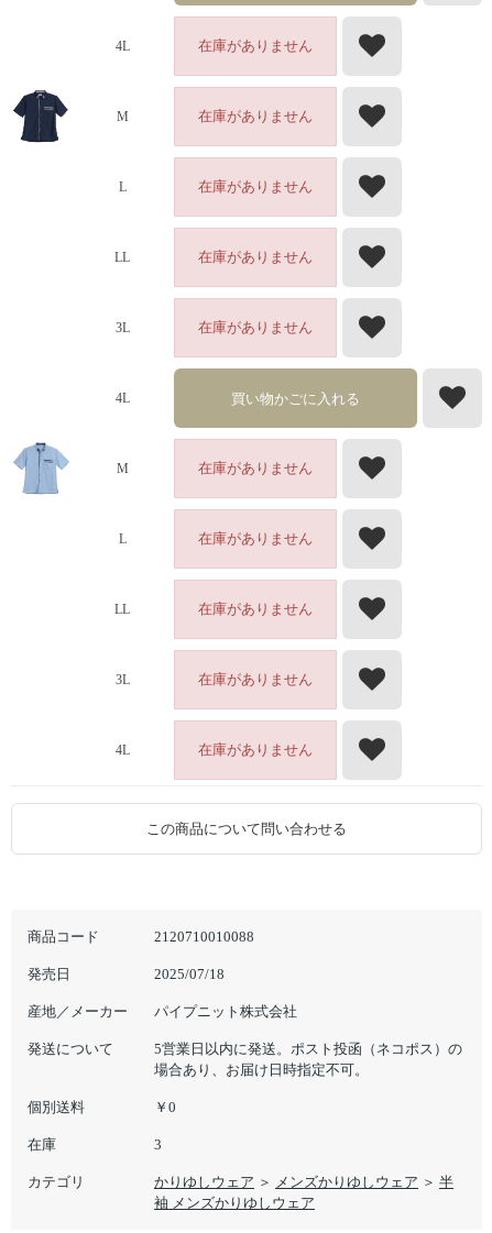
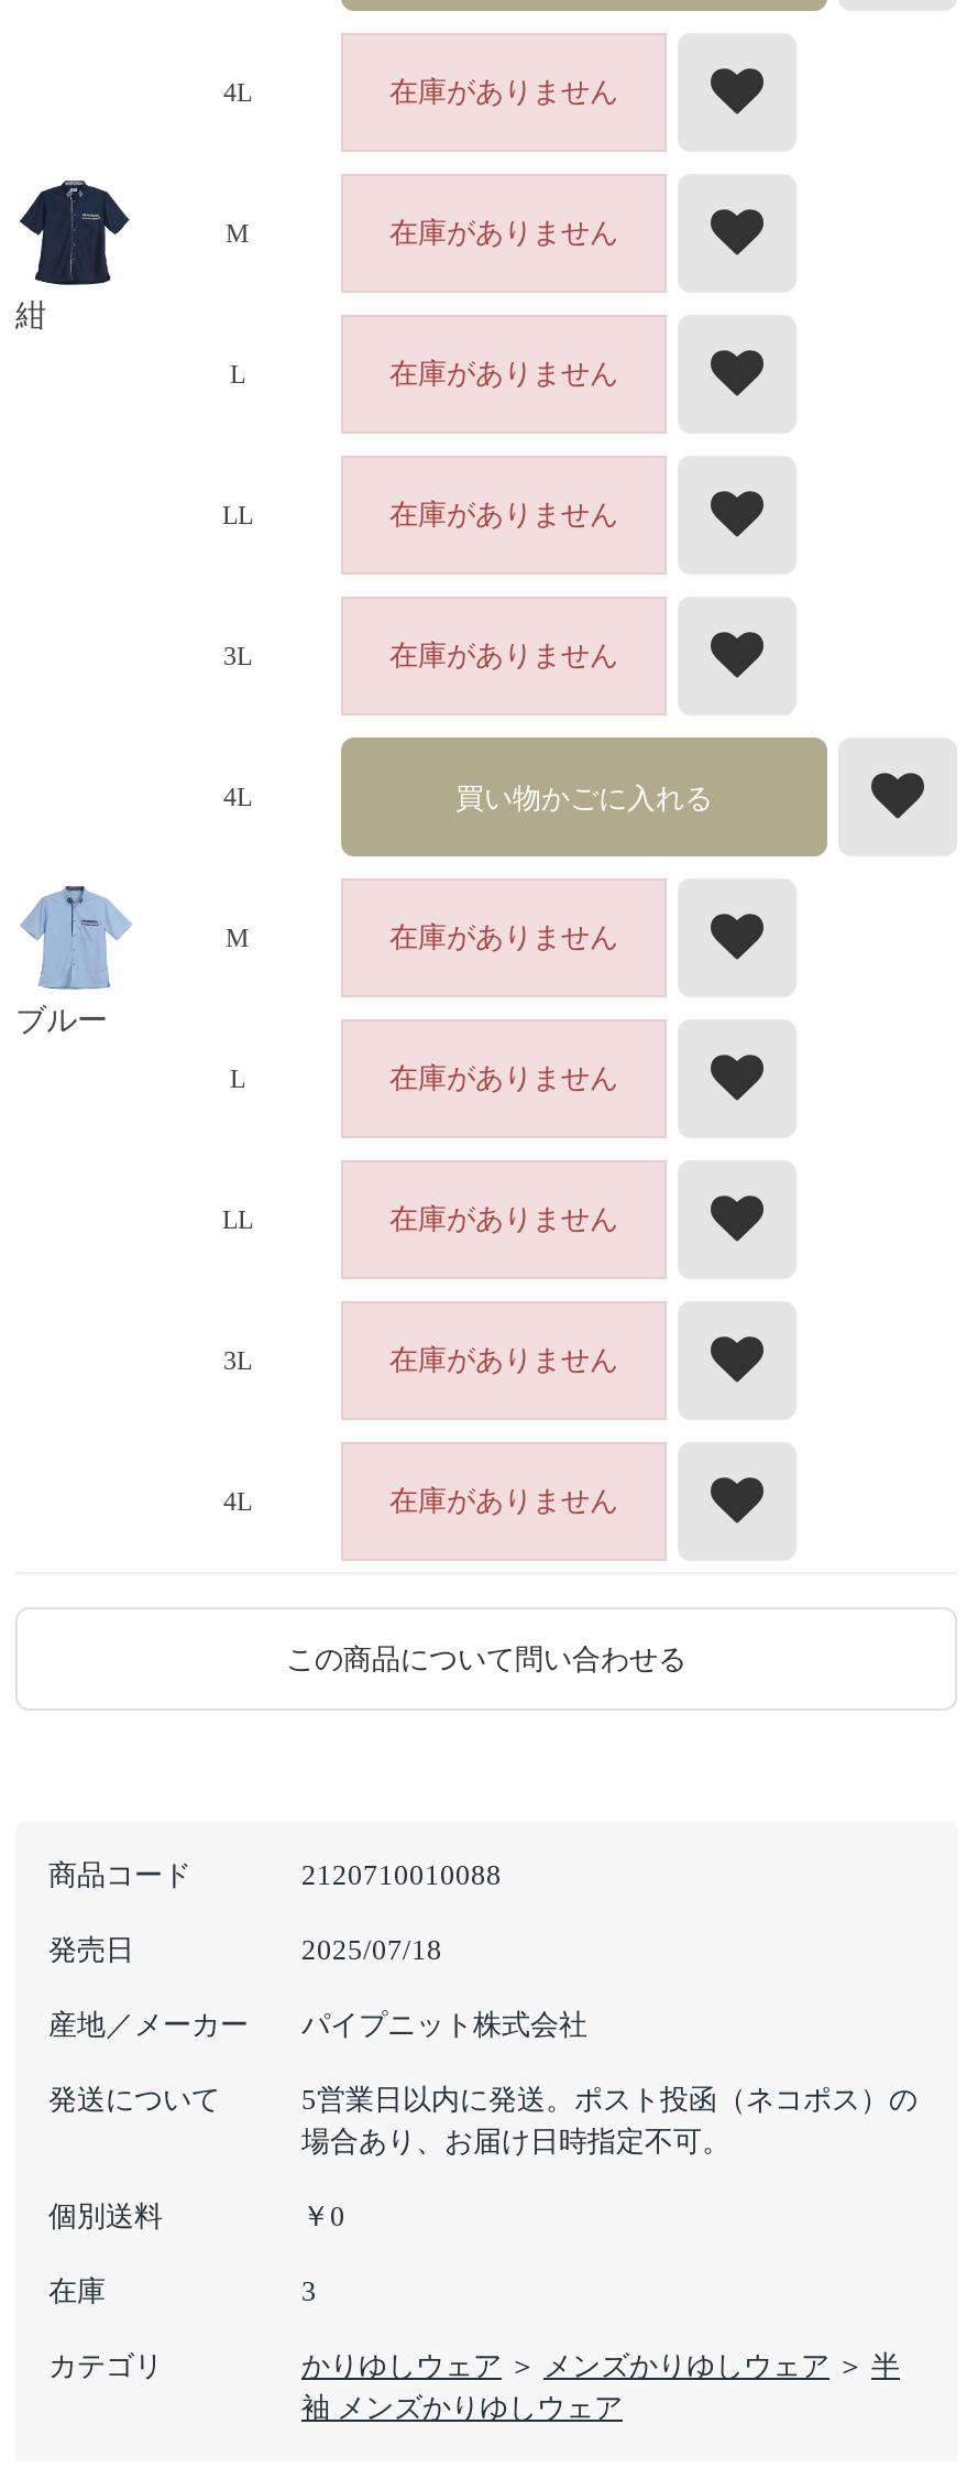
none -> [15,299,46,332] 紺
none -> [15,1004,108,1037] ブルー

